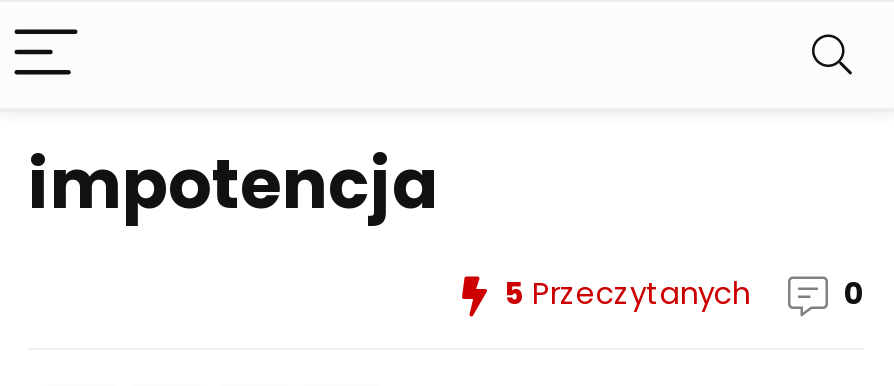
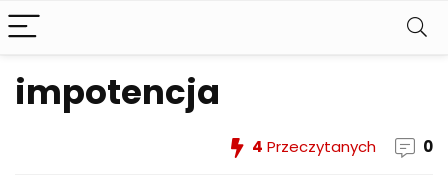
[504,272,750,314] 5 Przeczytanych -> [252,136,376,157] 4 Przeczytanych

